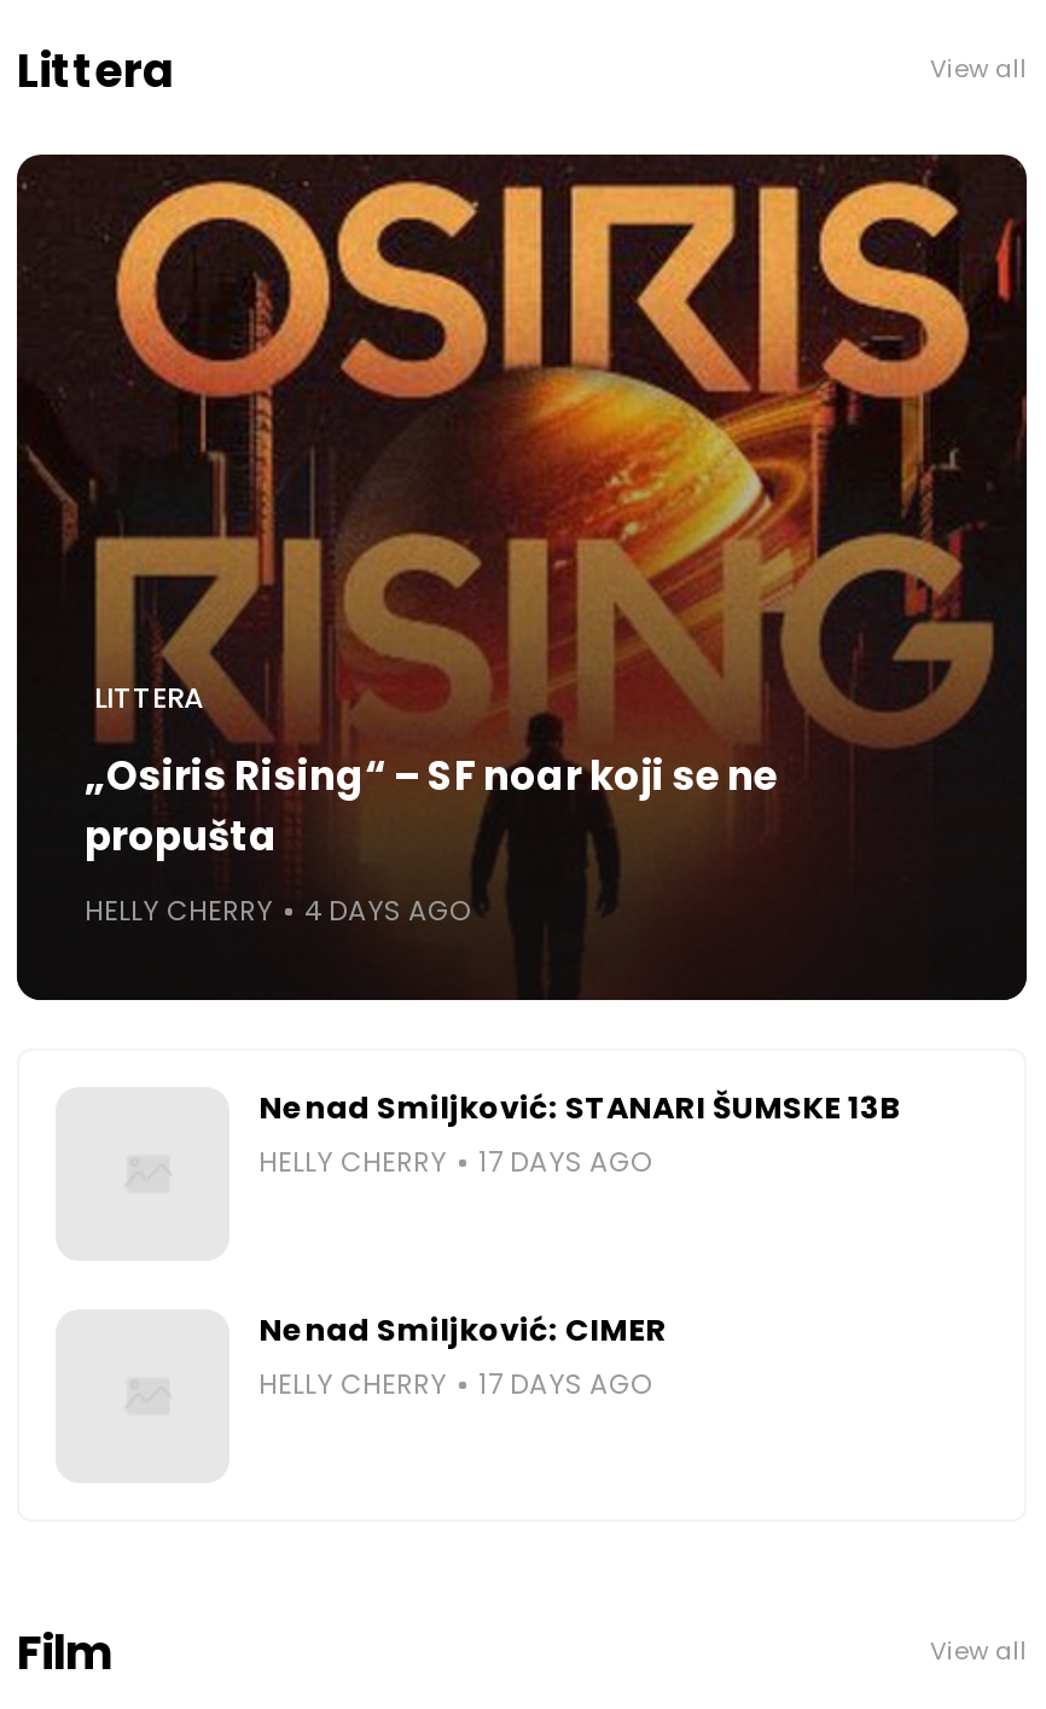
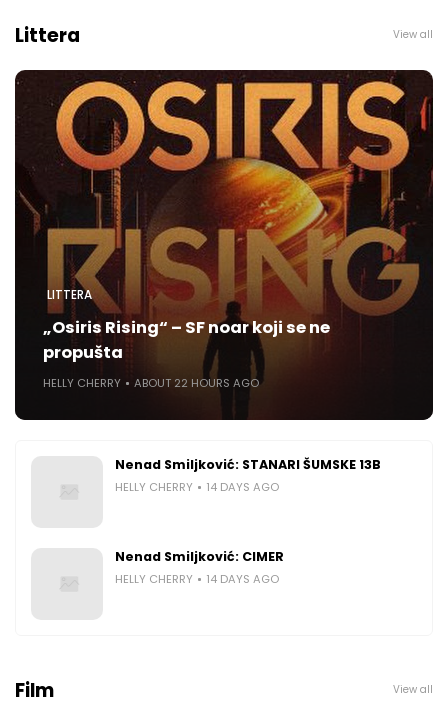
[304,890,471,929] 4 DAYS AGO -> [134,375,259,391] ABOUT 22 HOURS AGO
[258,1142,652,1180] HELLY CHERRY 17 DAYS AGO -> [115,479,279,495] HELLY CHERRY 14 DAYS AGO
[258,1364,652,1402] HELLY CHERRY 17 DAYS AGO -> [115,571,279,587] HELLY CHERRY 14 DAYS AGO

